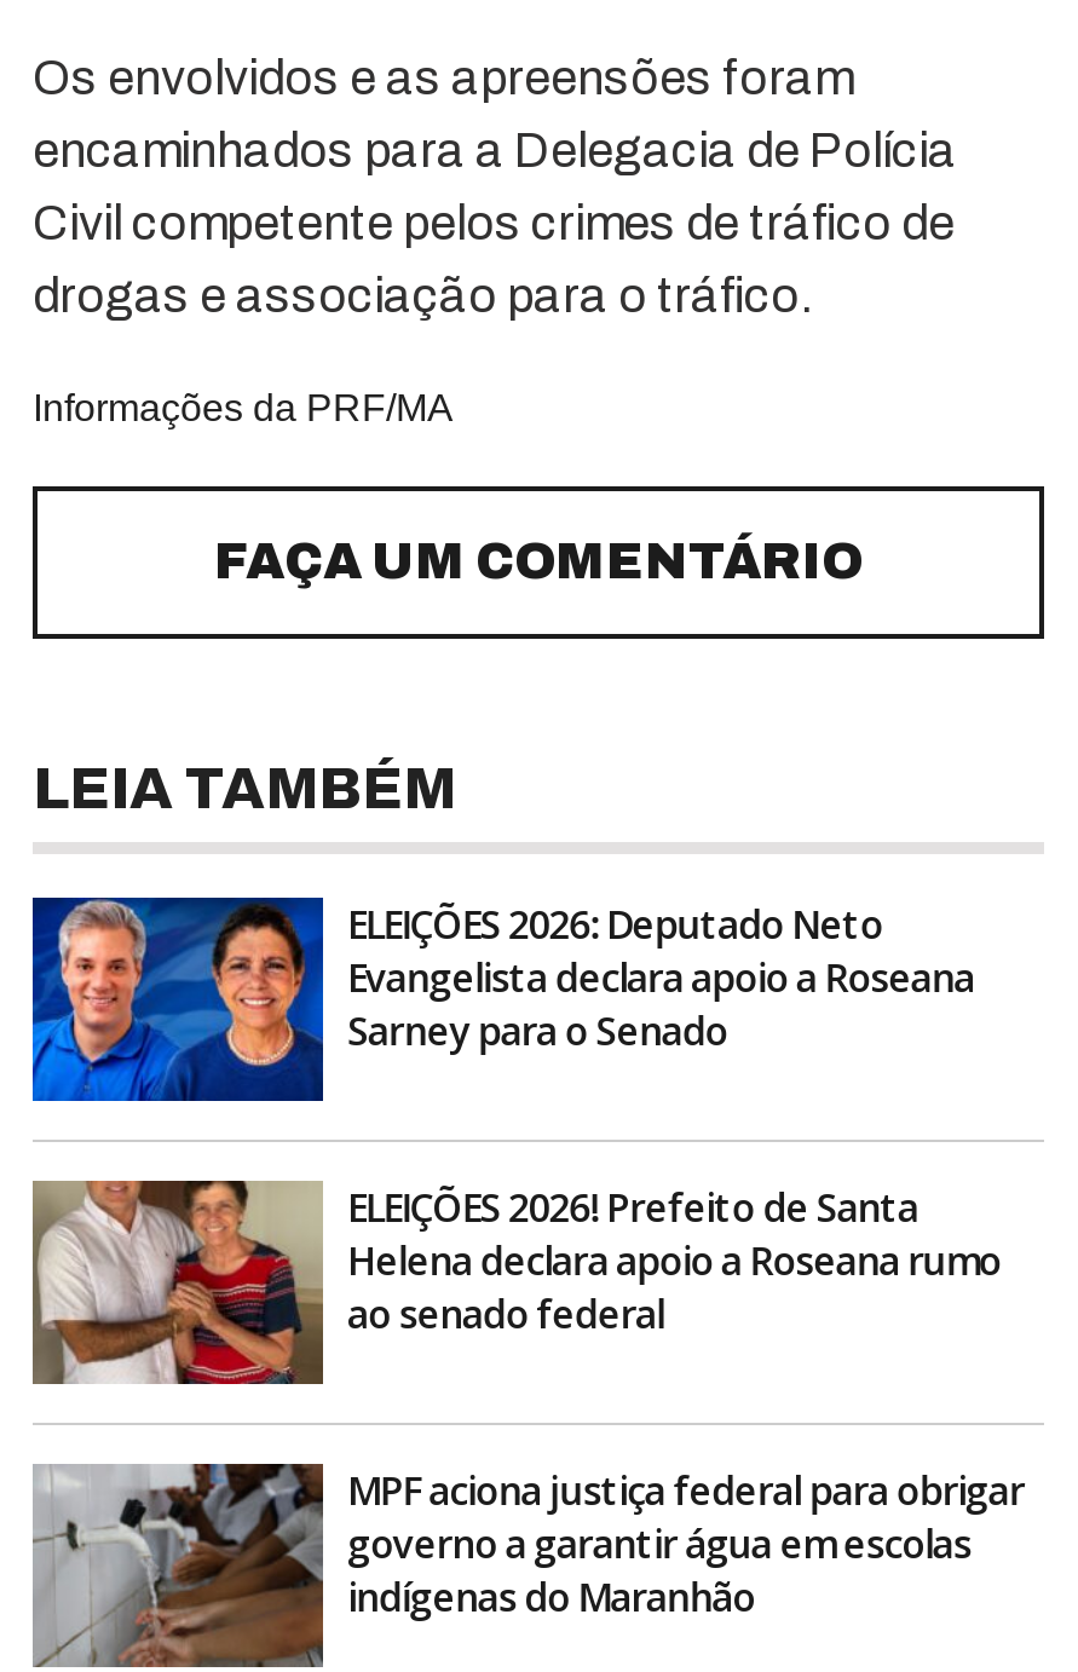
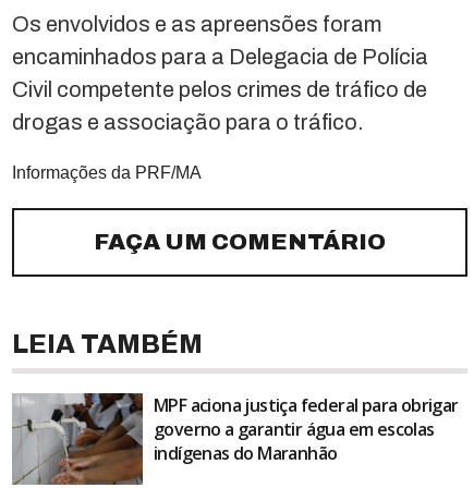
[30,895,1001,1339] [image] | ELEIÇÕES 2026: Deputado Neto | Evangelista declara apoio a Roseana | Sarney para o Senado | ELEIÇÕES 2026! Prefeito de Santa | Helena declara apoio a Roseana rumo | ao senado federal -> none
[30,1178,325,1386] [image] -> none

